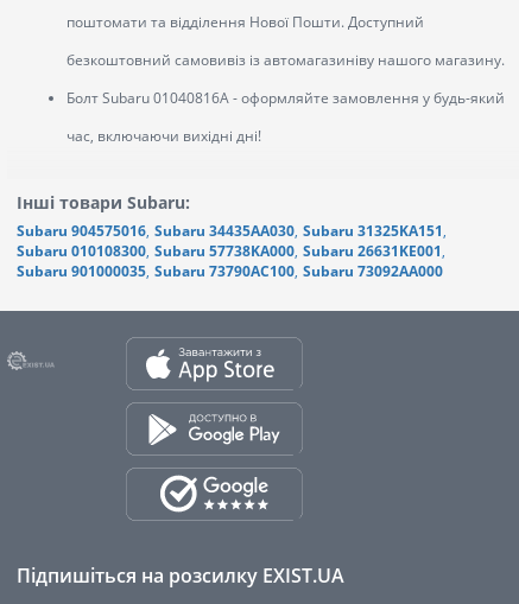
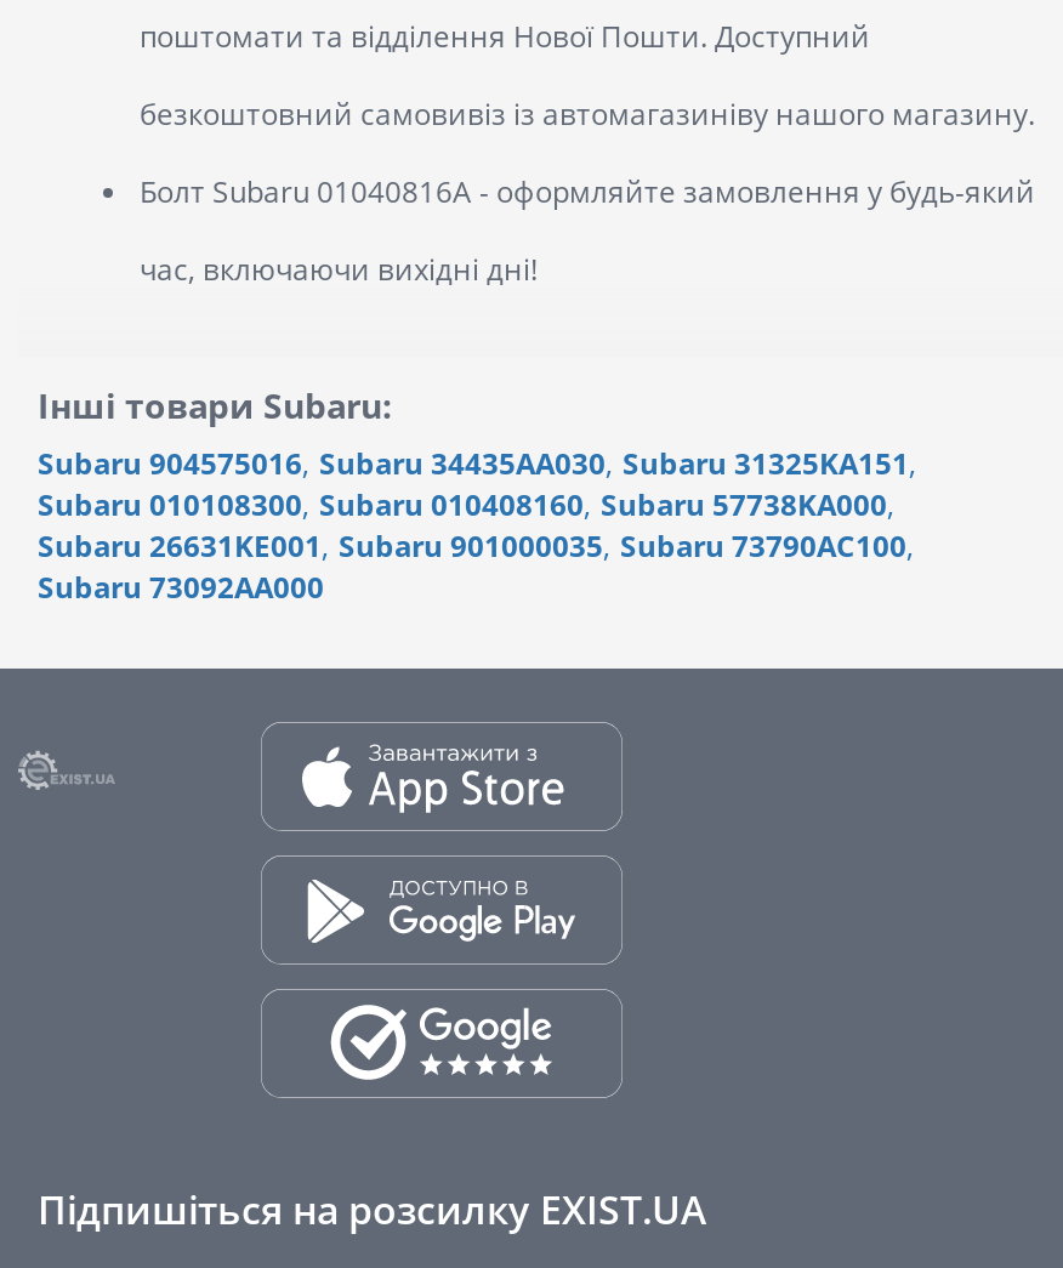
[17,241,445,281] Subaru 010108300, Subaru 57738KA000, Subaru 26631KE001, | Subaru 901000035, Subaru 73790AC100, Subaru 73092AA000 -> [38,484,914,607] Subaru 010108300, Subaru 010408160, Subaru 57738KA000, | Subaru 26631KE001, Subaru 901000035, Subaru 73790AC100, | Subaru 73092AA000

